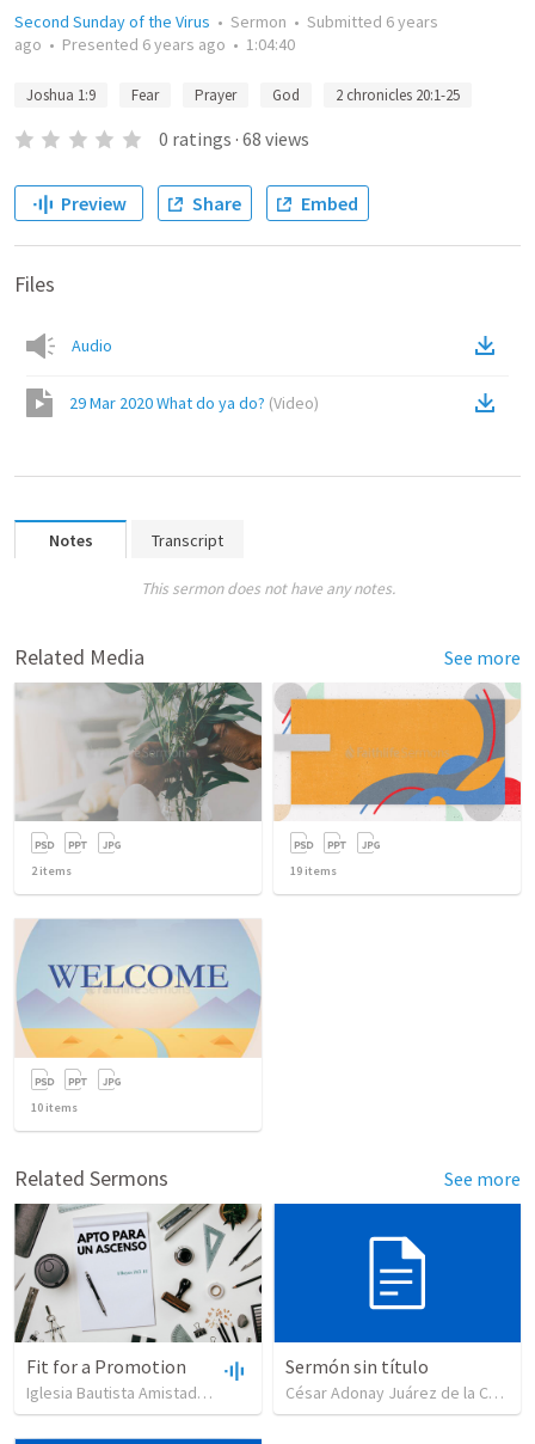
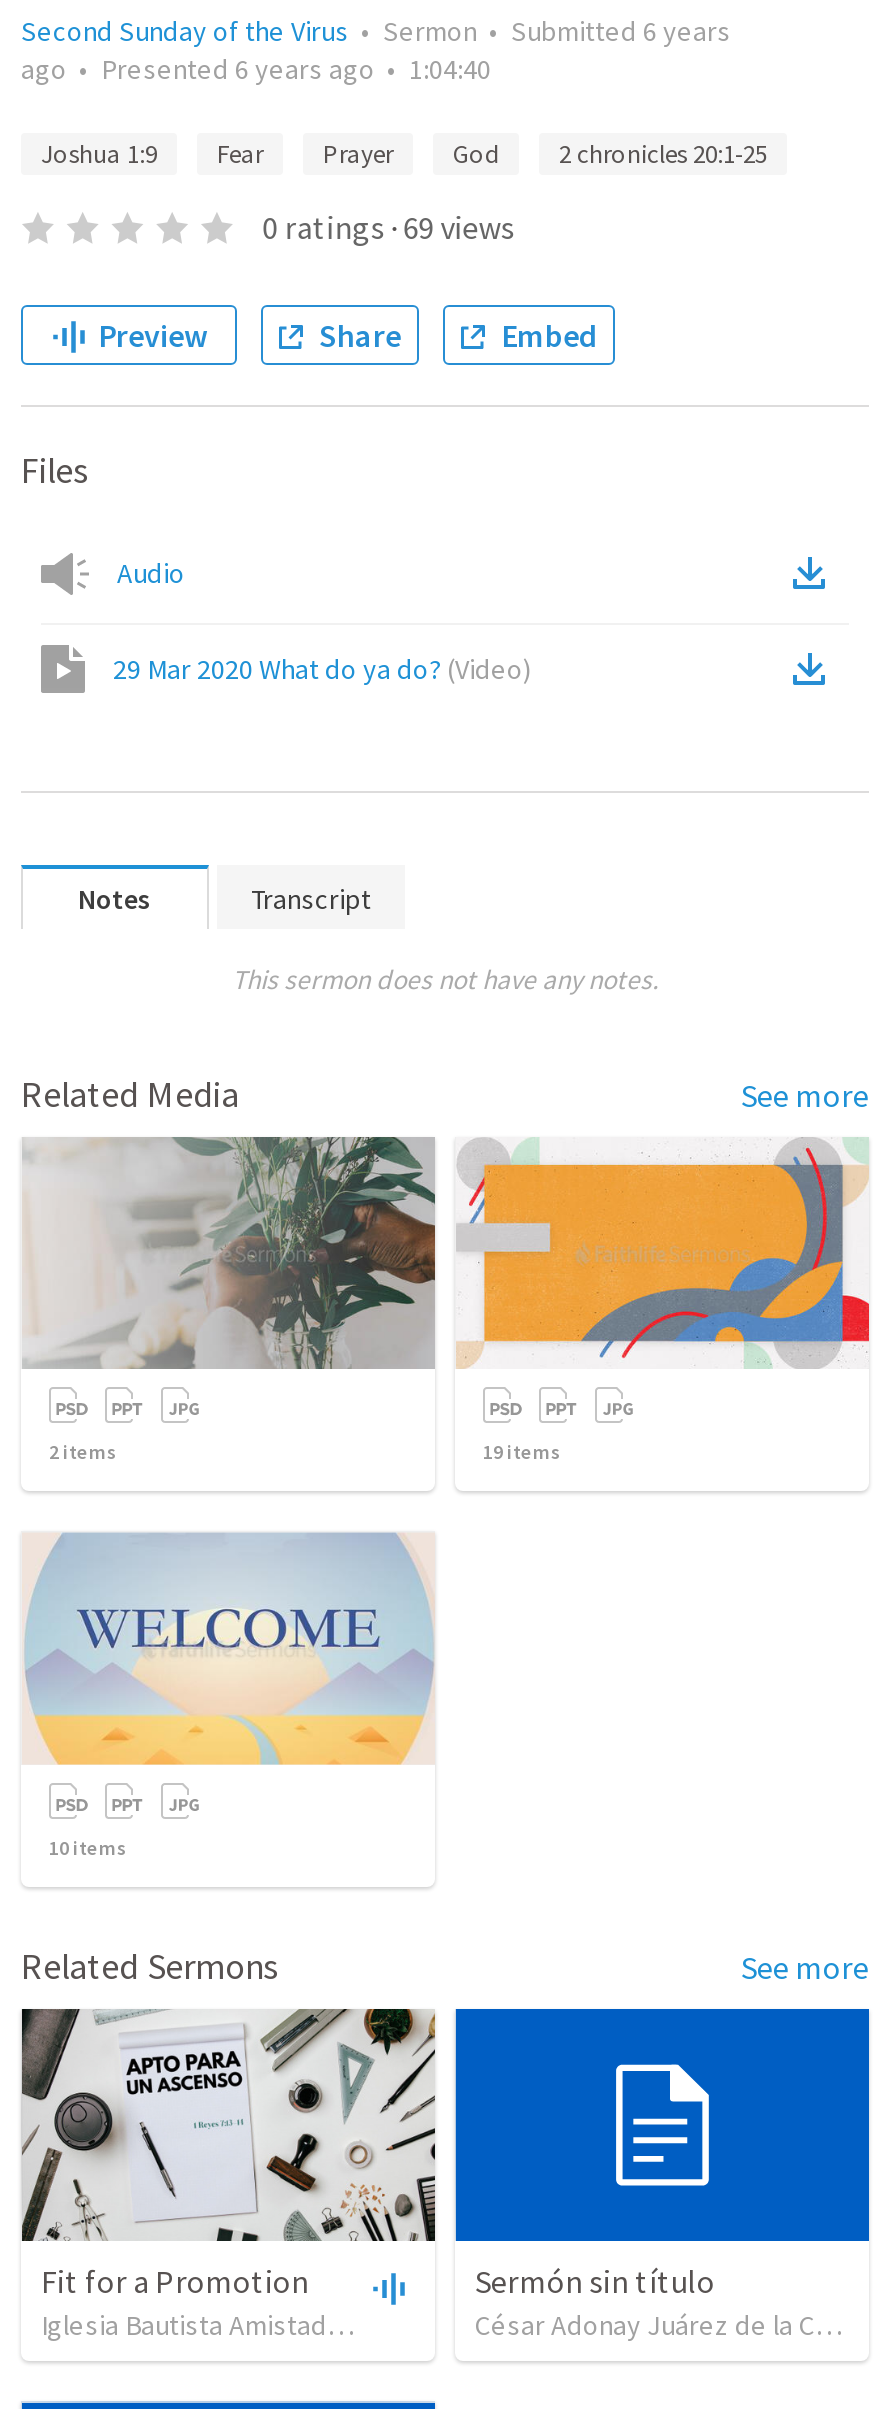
[158,127,309,151] 0 ratings · 68 views -> [262,207,514,247] 0 ratings · 69 views

